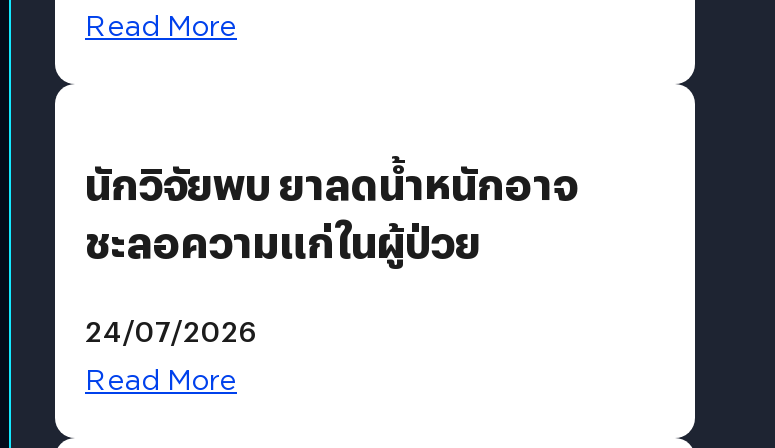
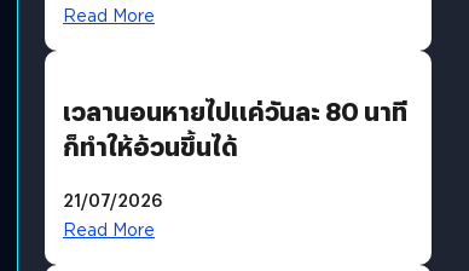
[85,154,577,270] นักวิจัยพบ ยาลดน้ำหนักอาจ | ชะลอความแก่ในผู้ป่วย -> [63,93,407,163] เวลานอนหายไปแค่วันละ 80 นาที | ก็ทำให้อ้วนขึ้นได้
[85,310,257,350] 24/07/2026 -> [63,187,162,212] 21/07/2026

